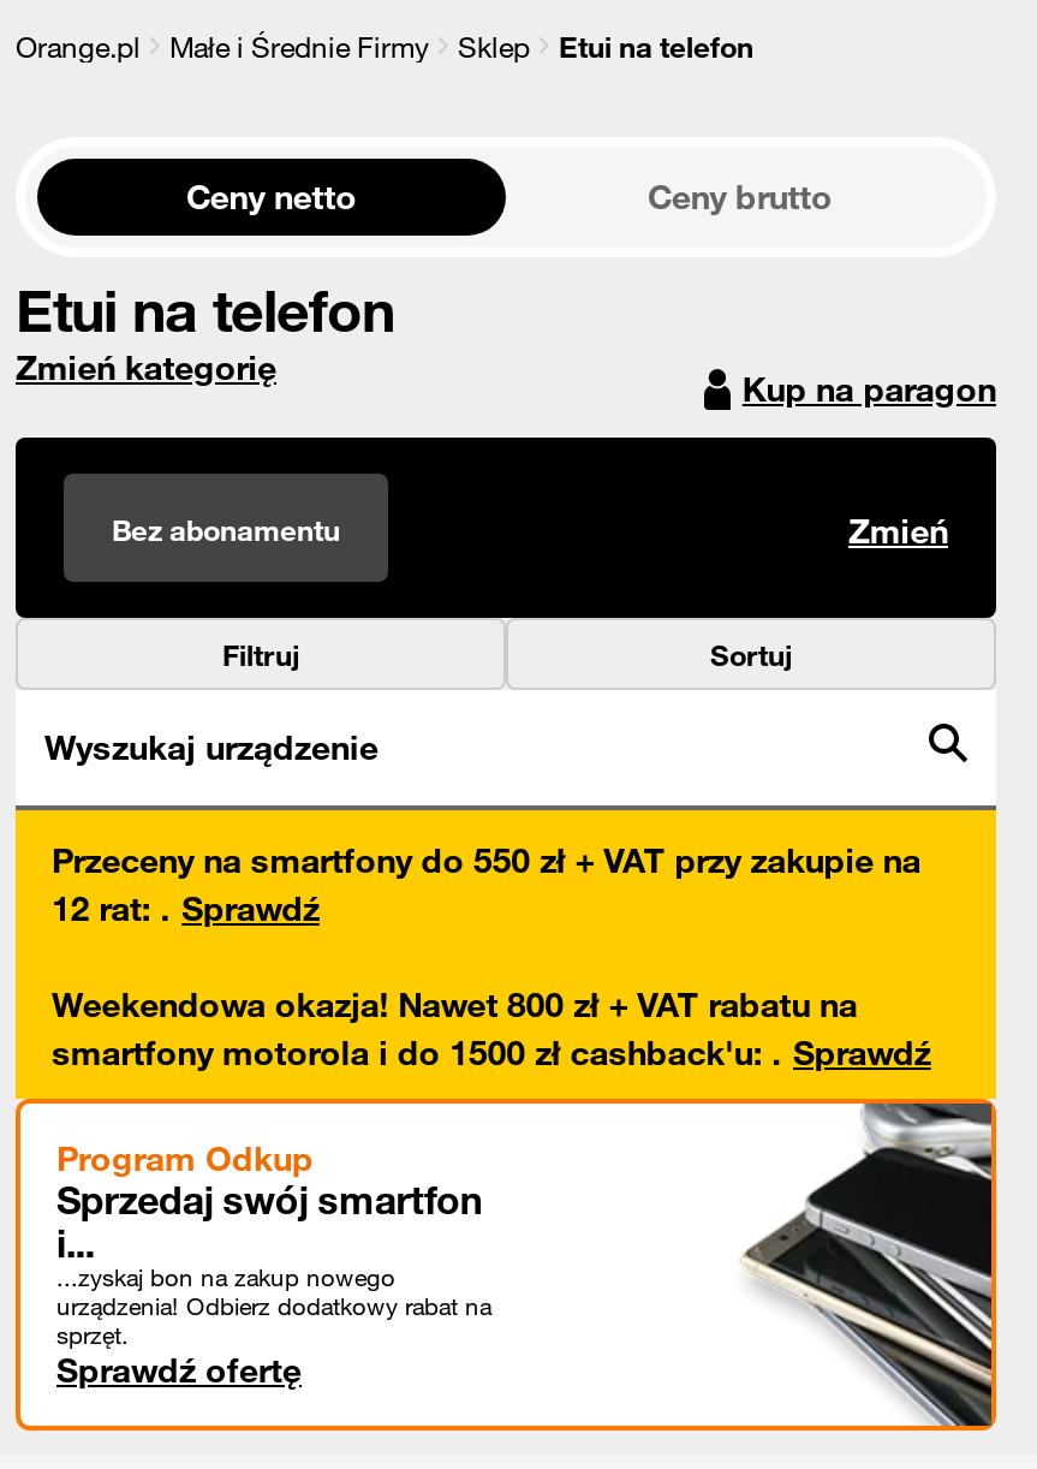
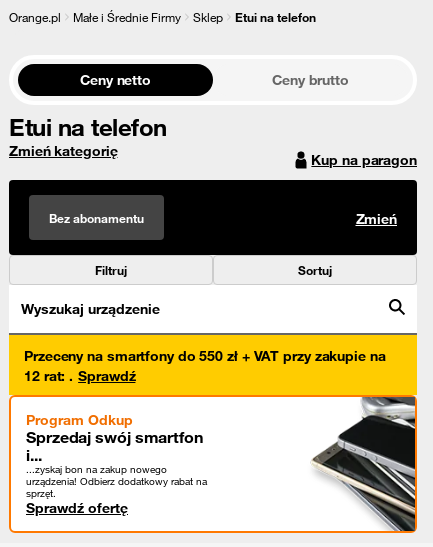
[52,983,931,1075] Weekendowa okazja! Nawet 800 zł + VAT rabatu na | smartfony motorola i do 1500 zł cashback'u:. Sprawdź -> none

